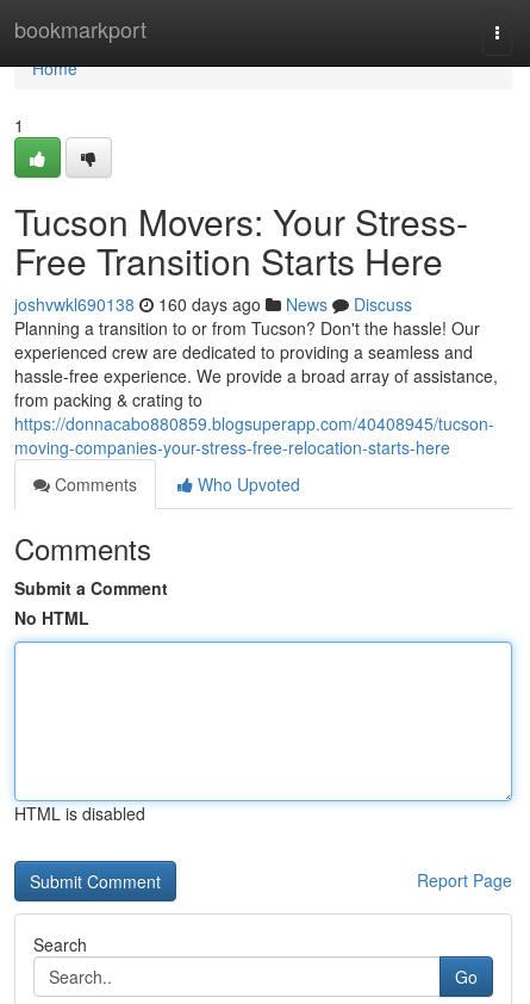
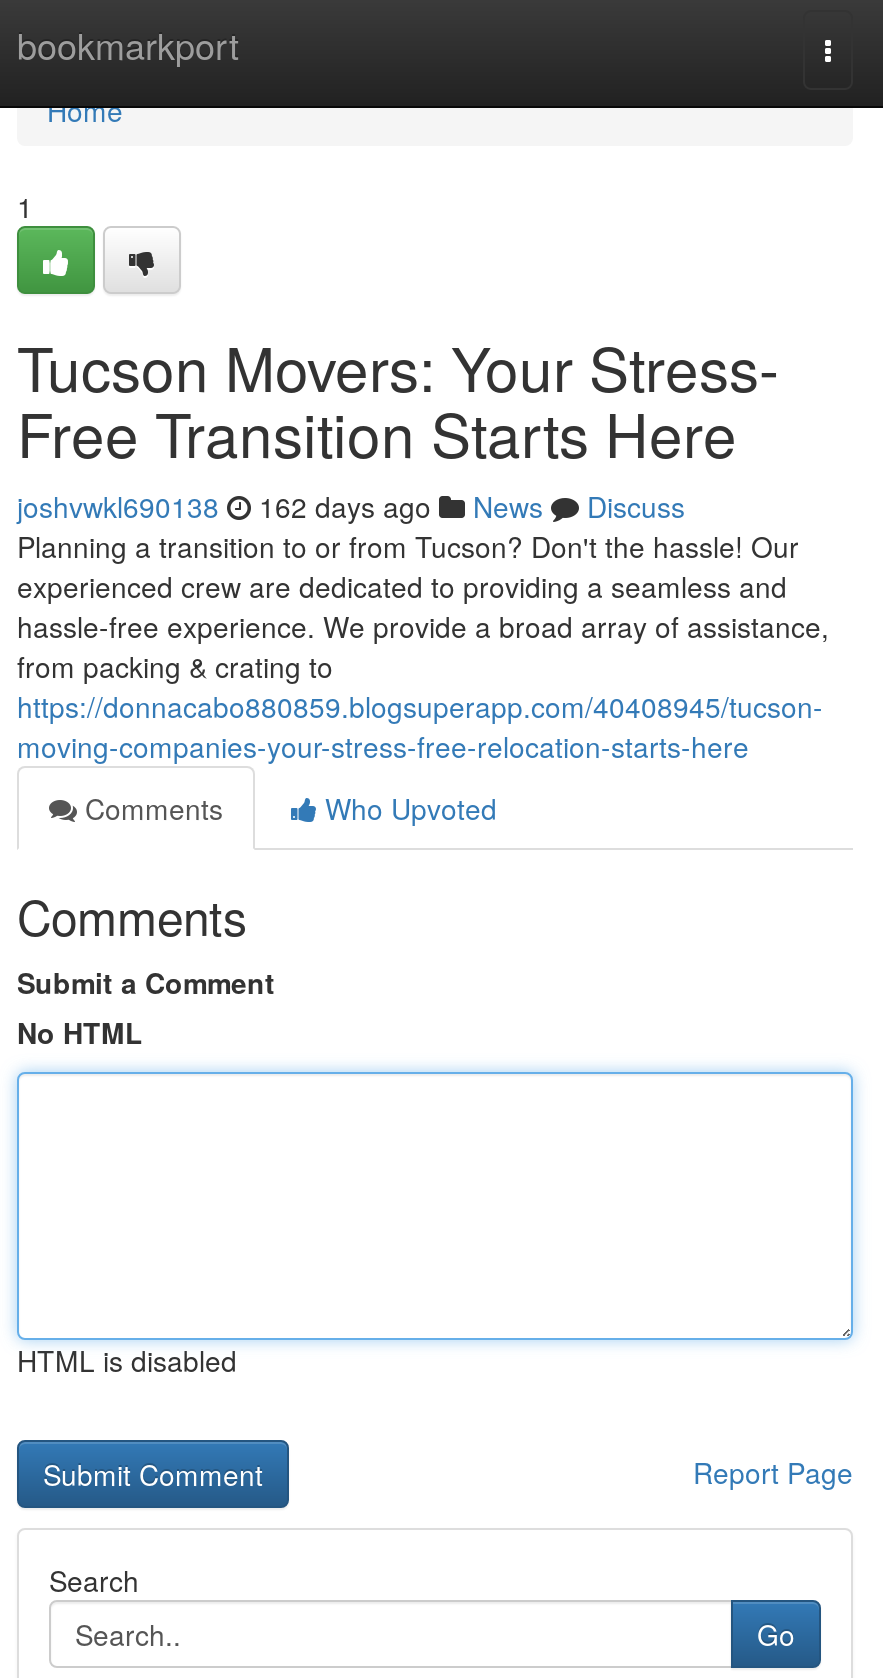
[14,292,412,316] joshvwkl690138 160 days ago News Discuss -> [17,486,685,526] joshvwkl690138 162 days ago News Discuss

